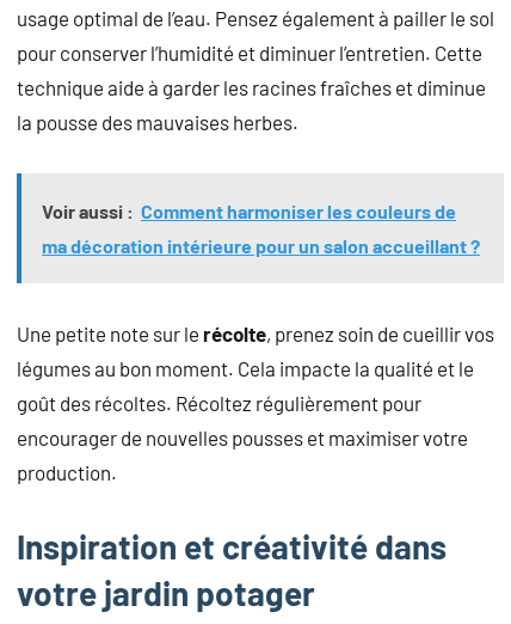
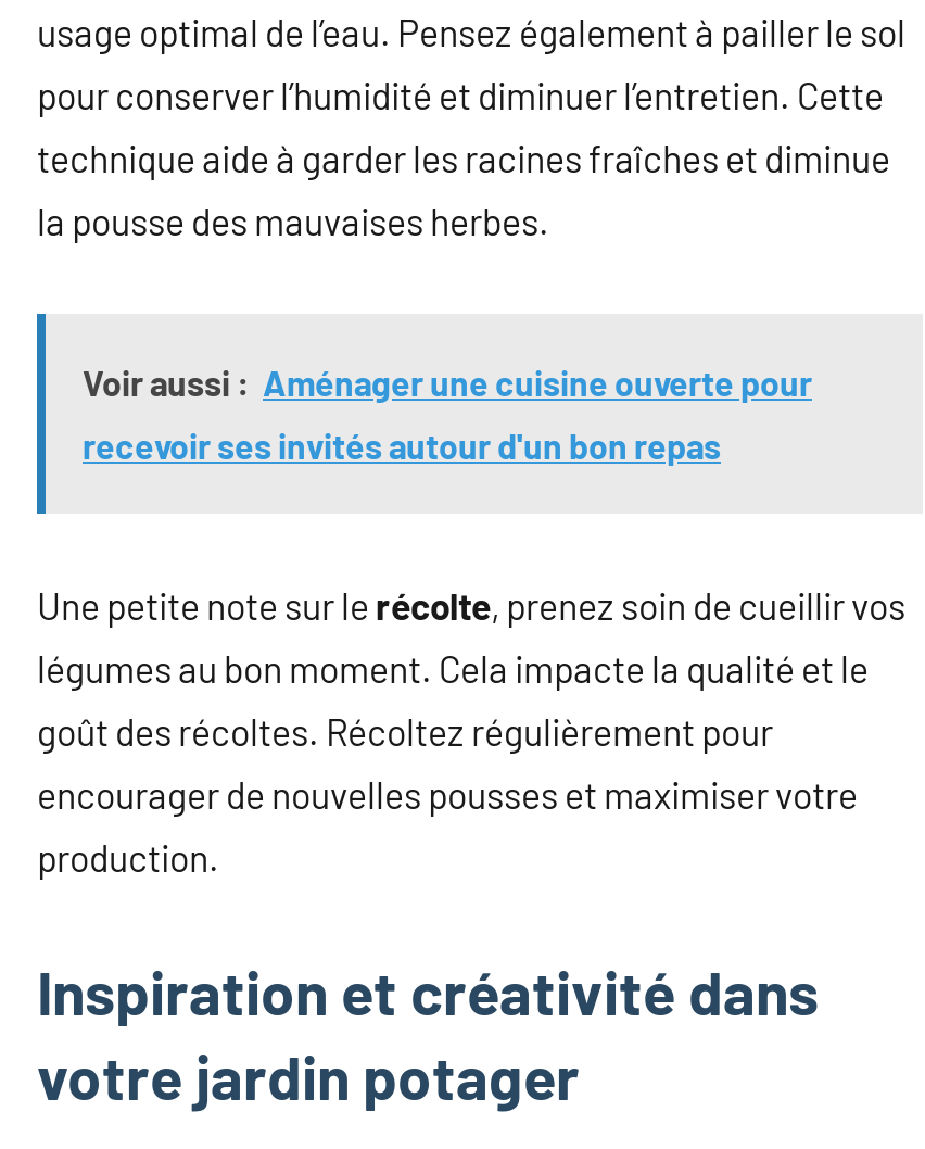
[42,199,456,222] Voir aussi : Comment harmoniser les couleurs de -> [83,361,812,402] Voir aussi : Aménager une cuisine ouverte pour
[42,234,480,257] ma décoration intérieure pour un salon accueillant ? -> [83,424,721,465] recevoir ses invités autour d'un bon repas

